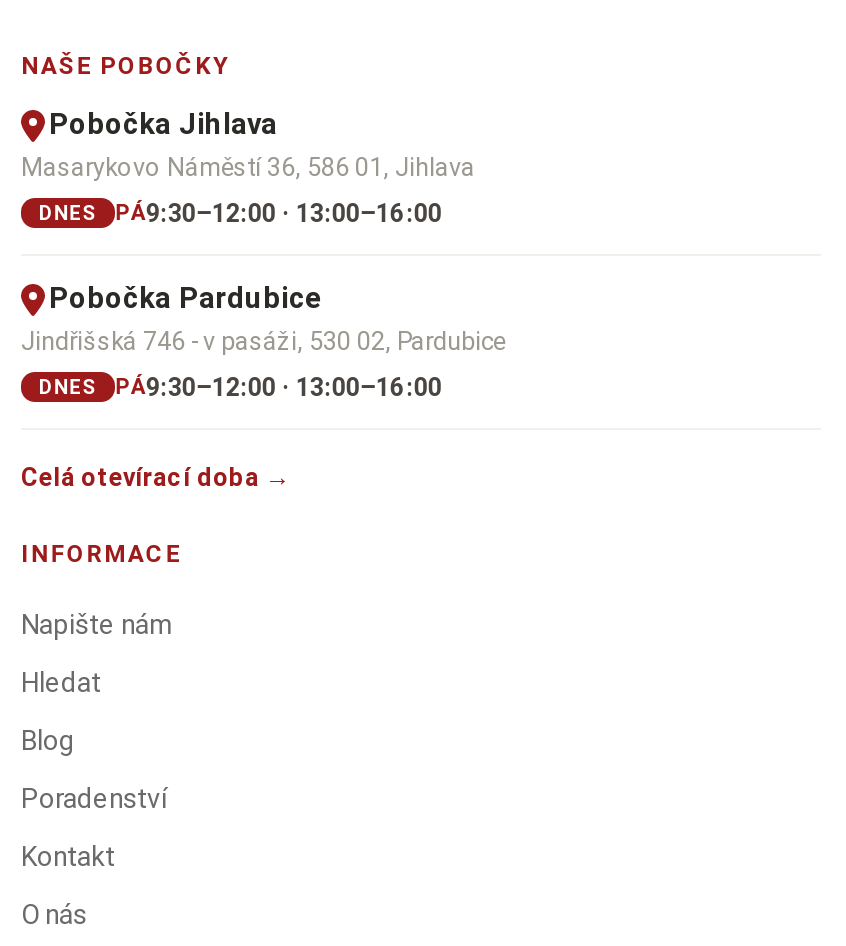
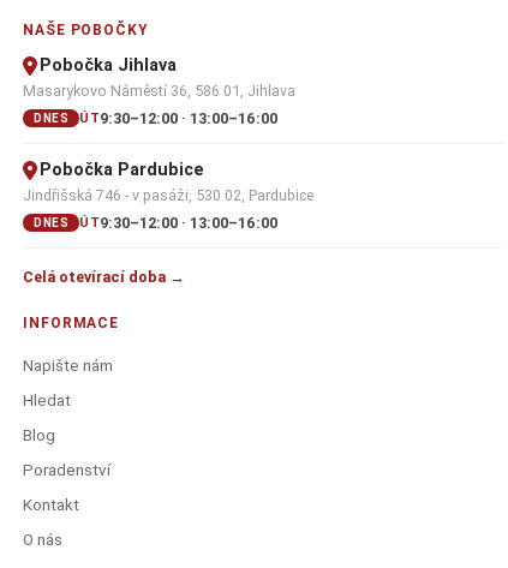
[39,198,442,228] DNES PÁ9:30–12:00 · 13:00–16:00 -> [34,109,278,127] DNES ÚT9:30–12:00 · 13:00–16:00
[39,372,442,402] DNES PÁ9:30–12:00 · 13:00–16:00 -> [34,214,278,232] DNES ÚT9:30–12:00 · 13:00–16:00

